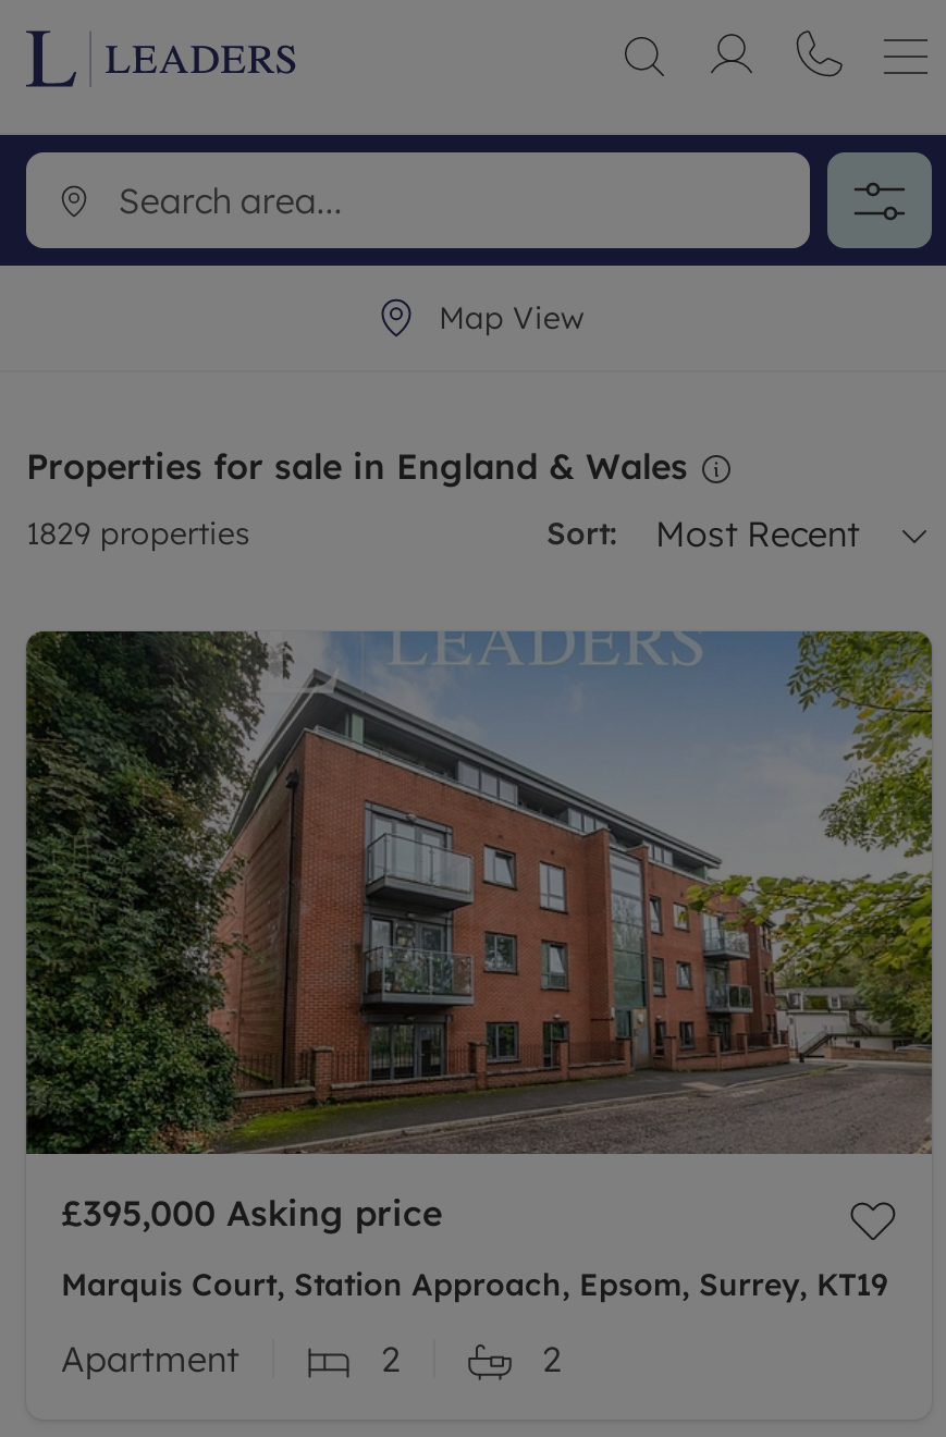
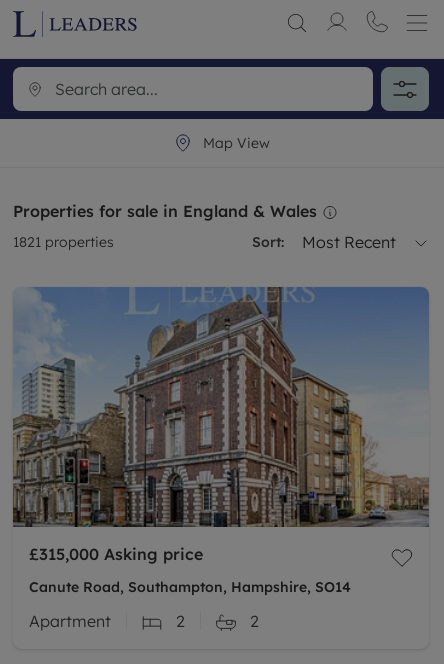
[26,514,250,553] 1829 properties -> [13,233,114,251] 1821 properties
[24,629,934,1235] [image] | £395,000 Asking price -> [12,286,430,564] [image] | £315,000 Asking price
[61,1265,888,1304] Marquis Court, Station Approach, Epsom, Surrey, KT19 -> [29,578,351,596] Canute Road, Southampton, Hampshire, SO14

